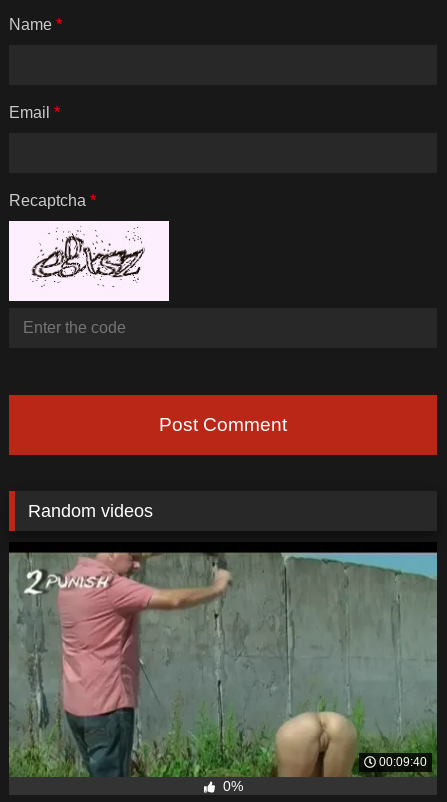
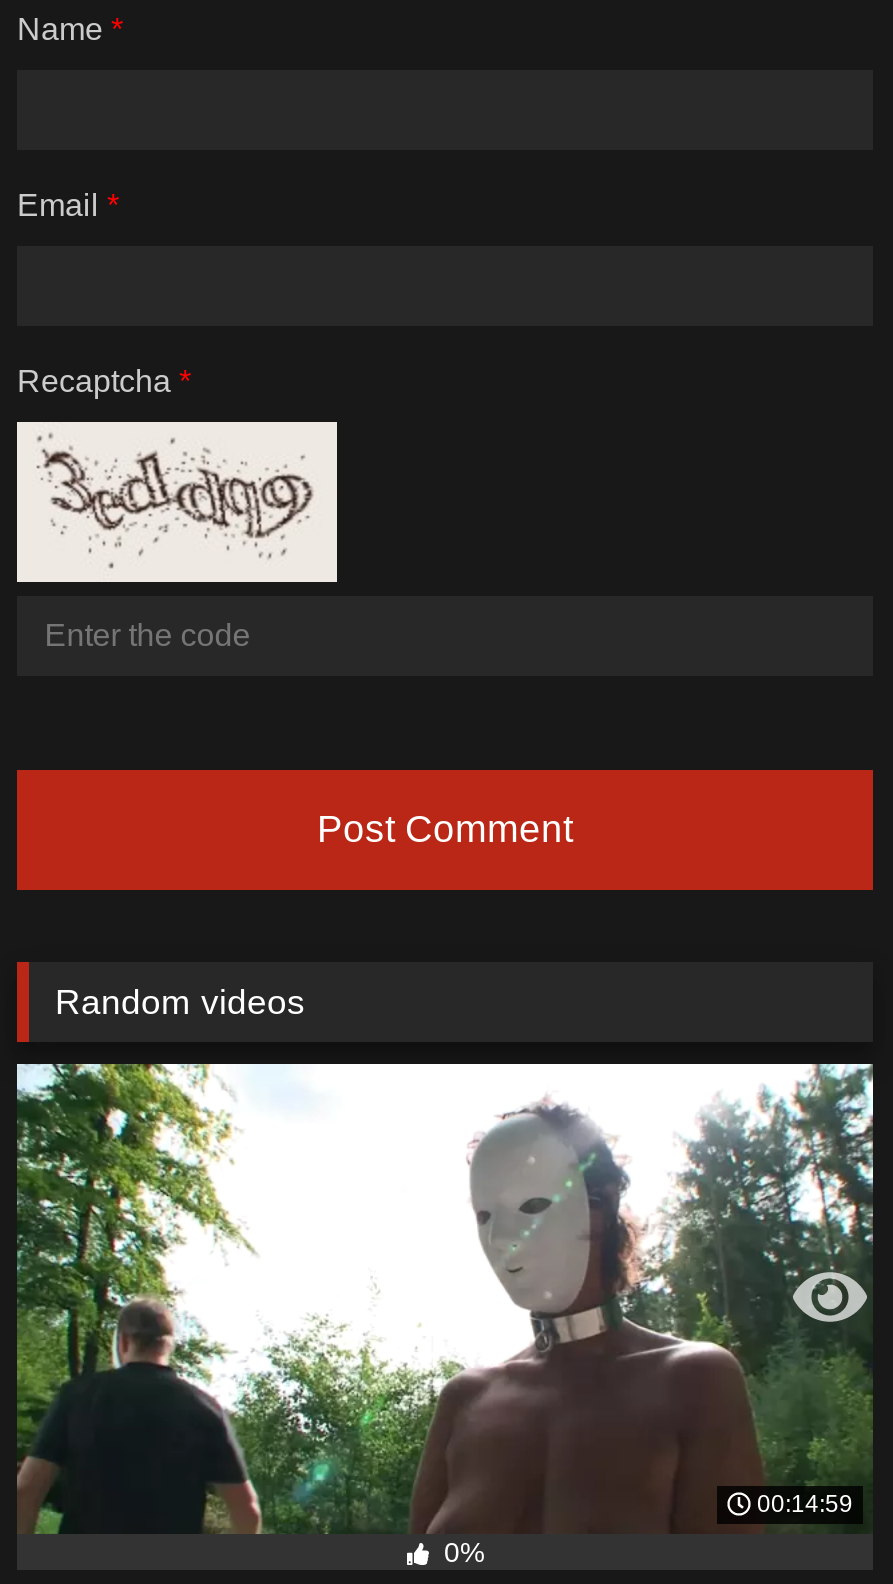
[19,226,158,294] [image] -> [33,430,319,572] [image]
[9,542,438,777] [image] | 00:09:40 -> [15,1062,875,1534] [image] | 00:14:59

